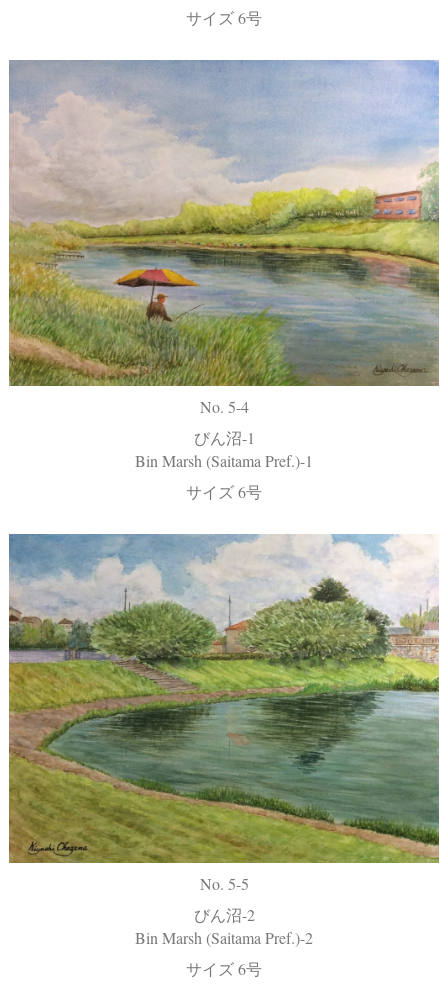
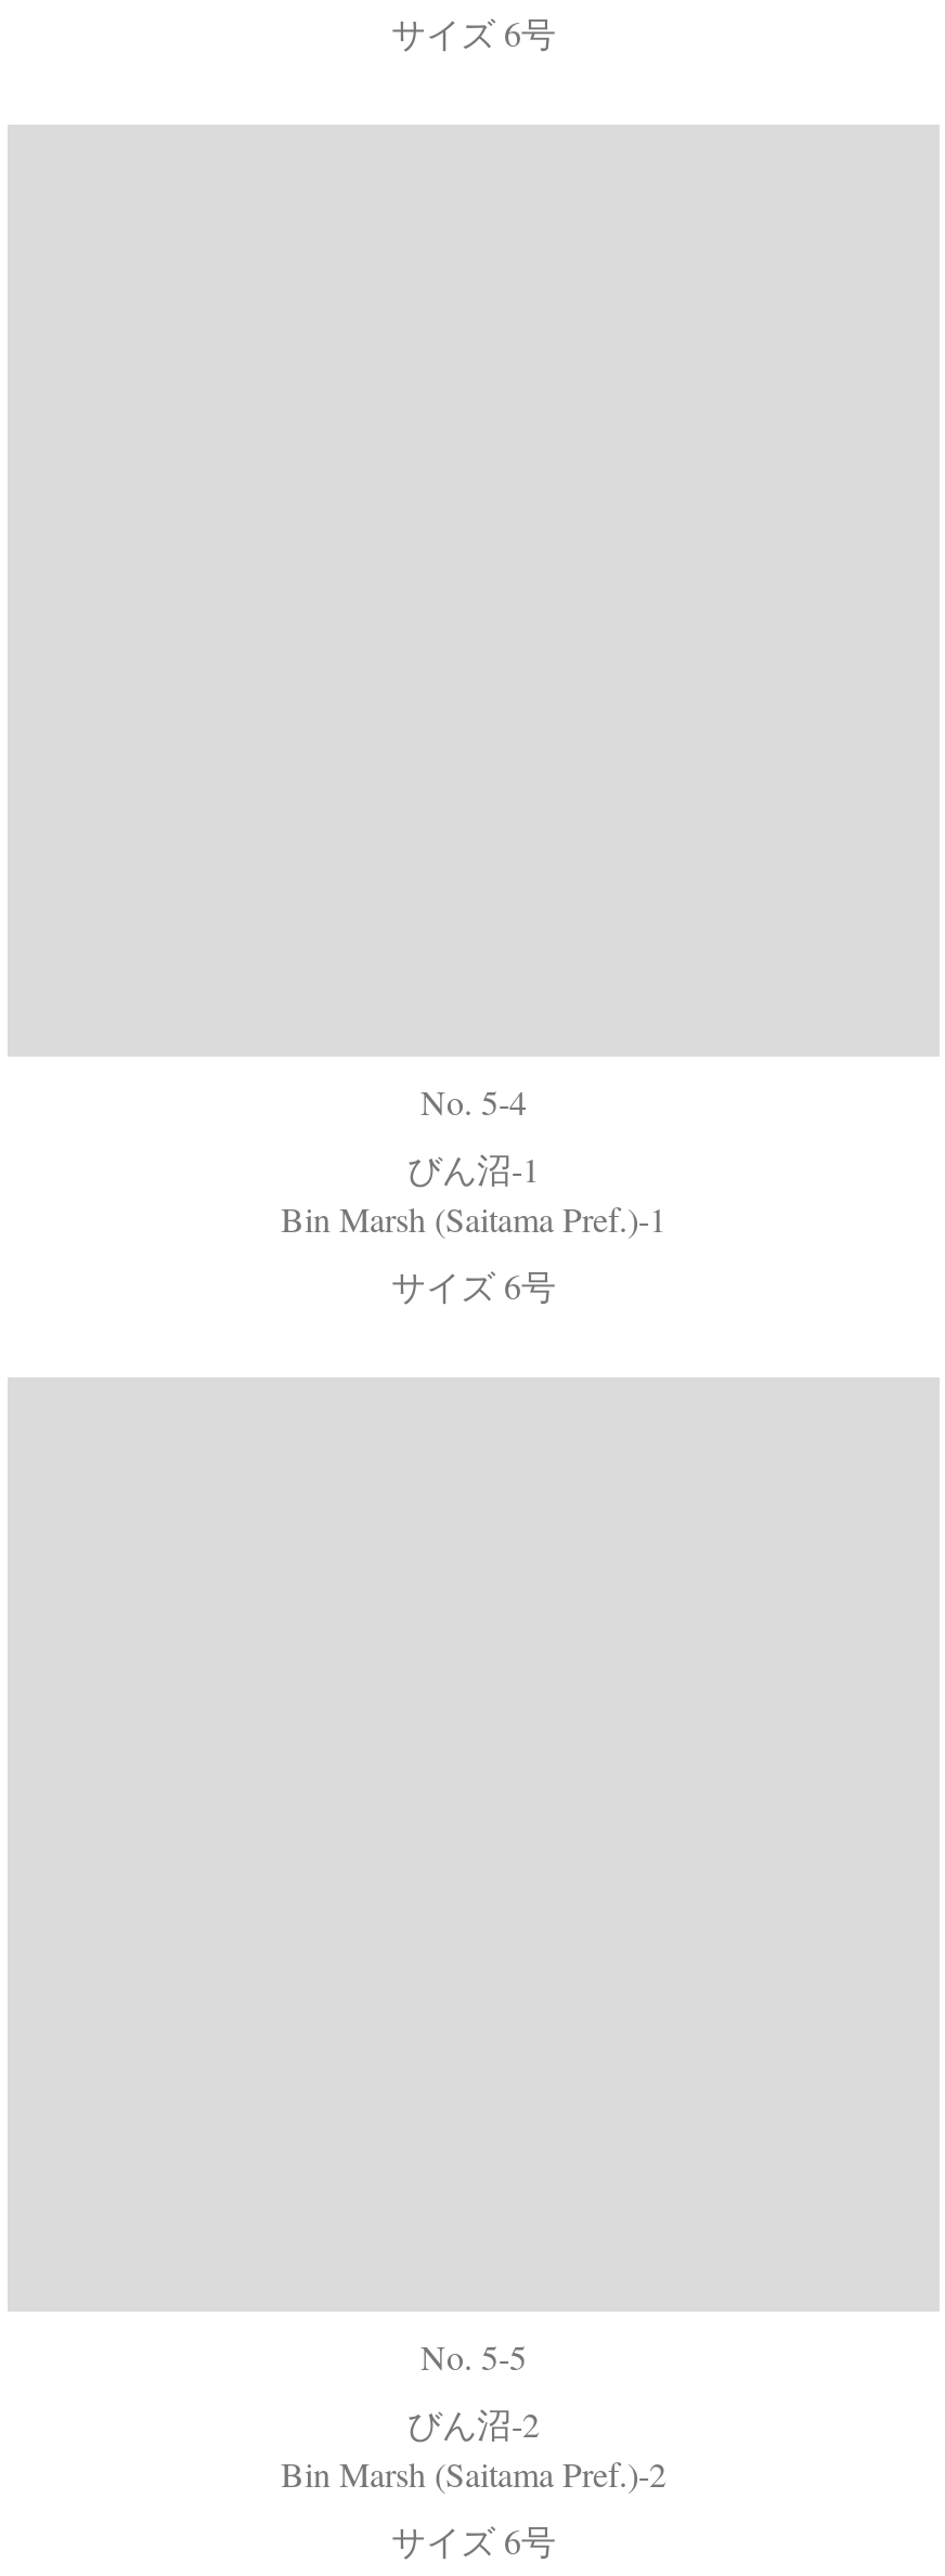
[8,60,440,387] [image] -> none
[8,534,440,864] [image] -> none

